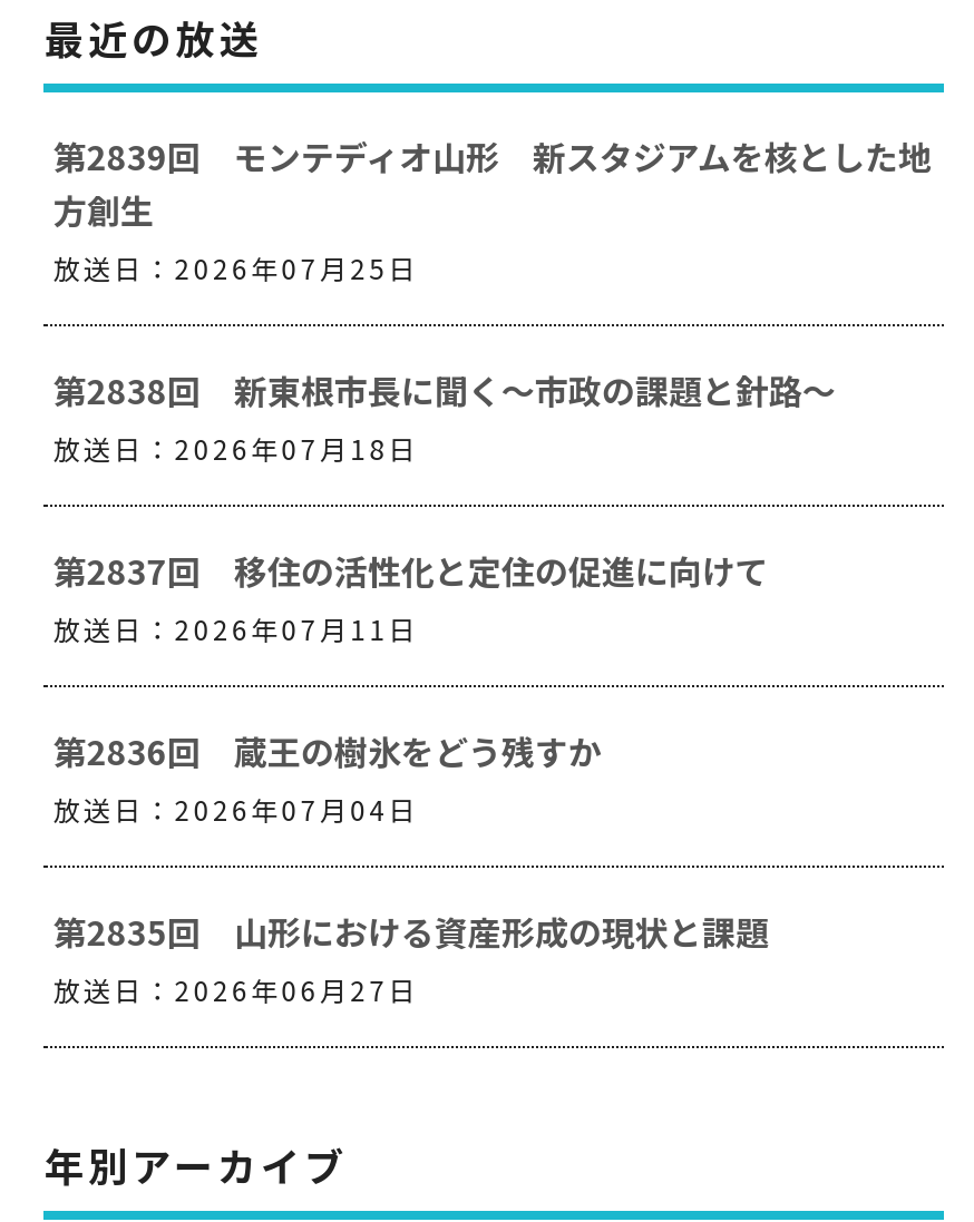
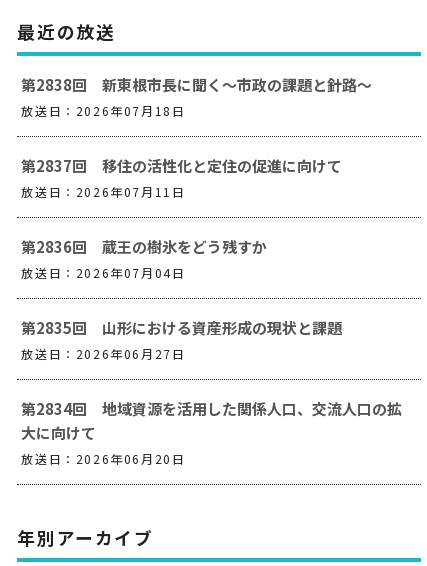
[53,133,931,287] 第2839回 モンテディオ山形 新スタジアムを核とした地 | 方創生 | 放送日：2026年07月25日 -> none
moved [53,367,836,1009] -> [21,74,372,362]: 第2838回 新東根市長に聞く～市政の課題と針路～ | 放送日：2026年07月18日 | 第2837回 移住の活性化と定住の促進に向けて | 放送日：2026年07月11日 | 第2836回 蔵王の樹氷をどう残すか | 放送日：2026年07月04日 | 第2835回 山形における資産形成の現状と課題 | 放送日：2026年06月27日
none -> [21,398,402,467] 第2834回 地域資源を活用した関係人口、交流人口の拡 | 大に向けて | 放送日：2026年06月20日

